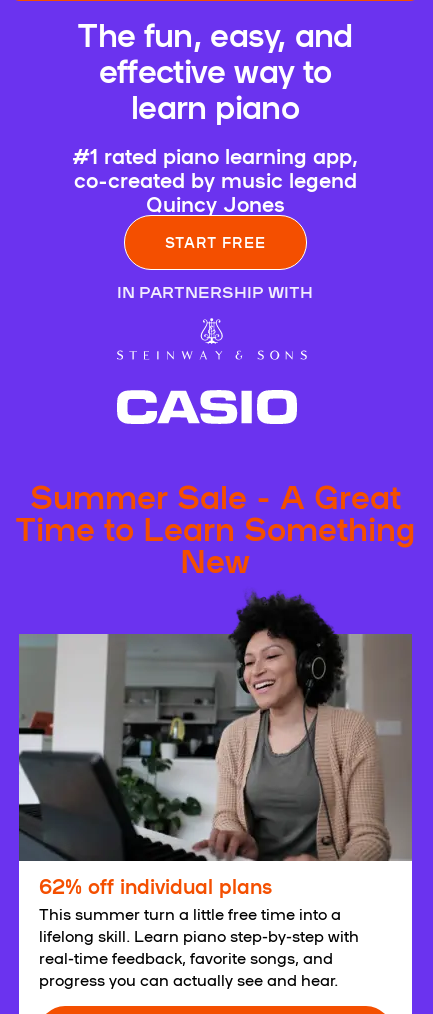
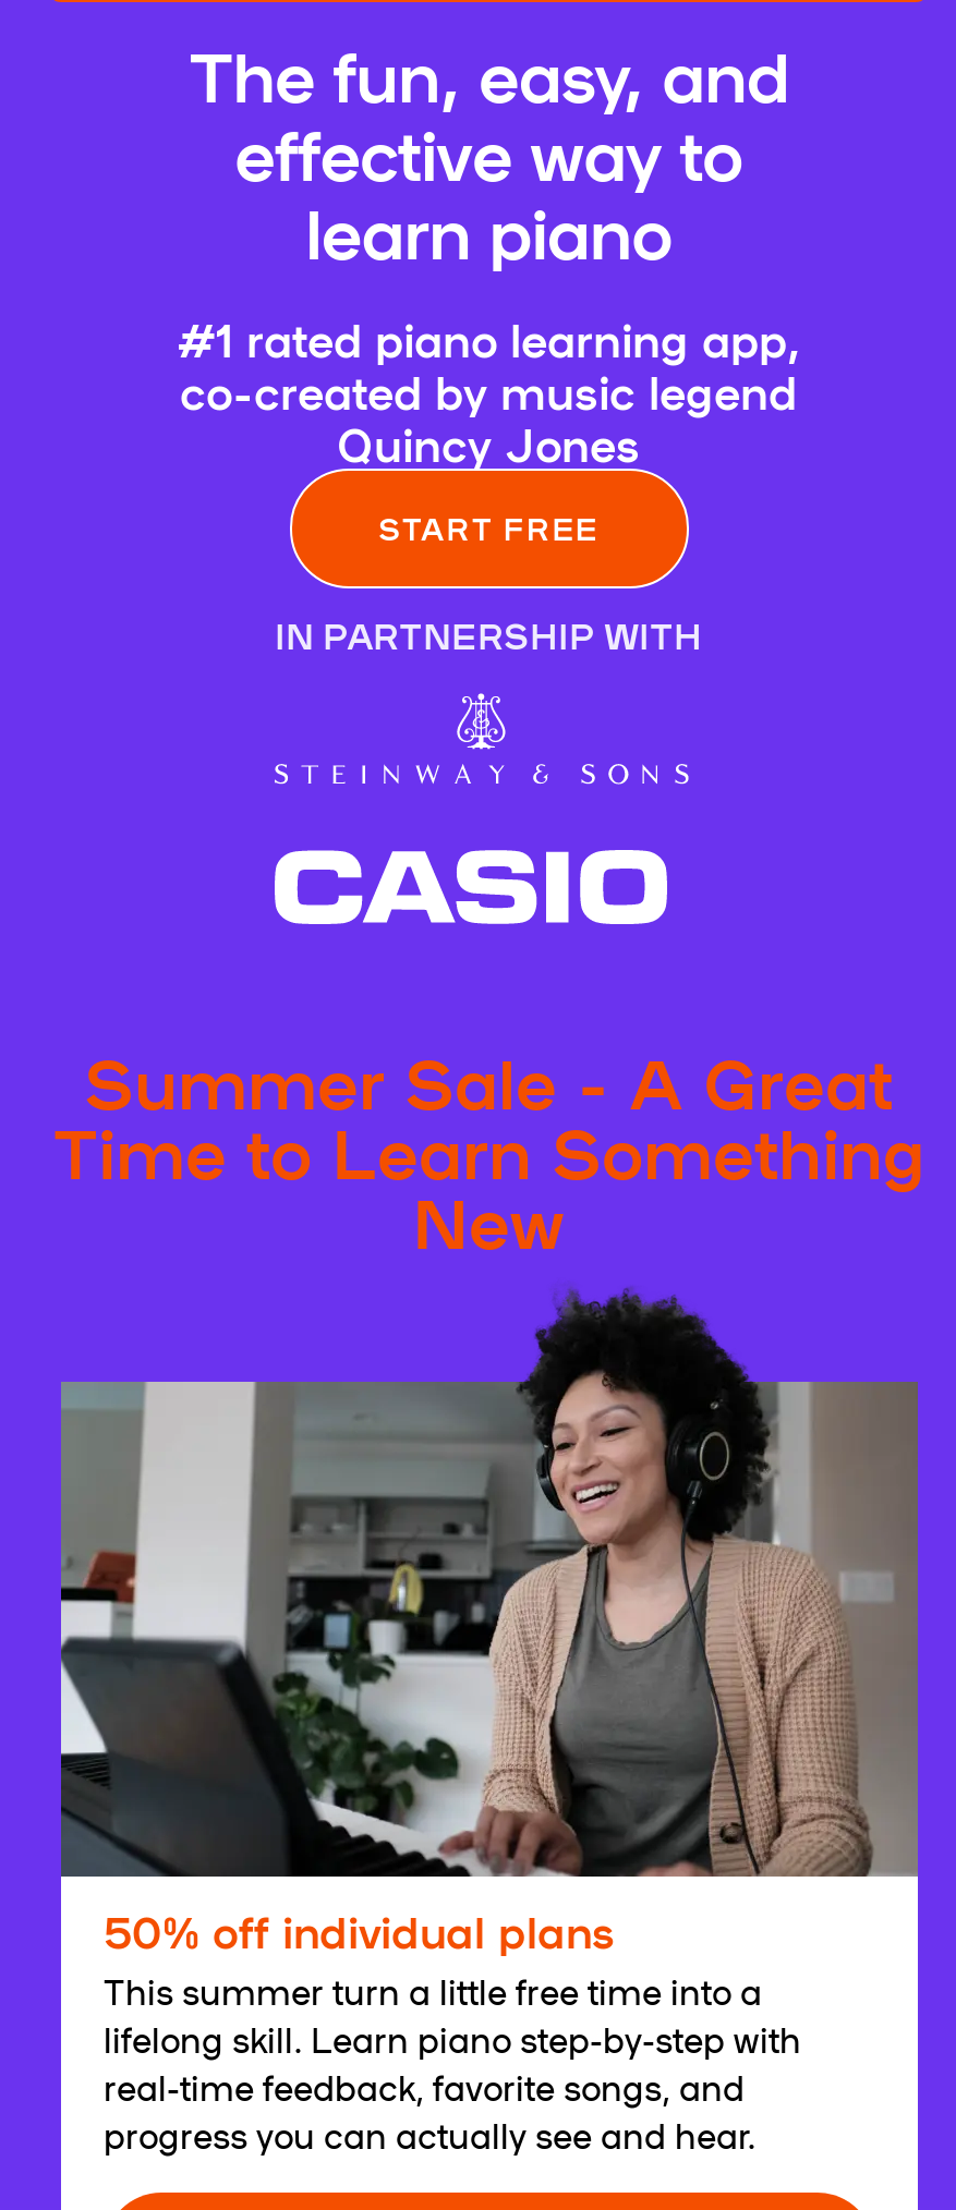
[38,870,271,898] 62% off individual plans -> [104,1897,614,1958] 50% off individual plans

